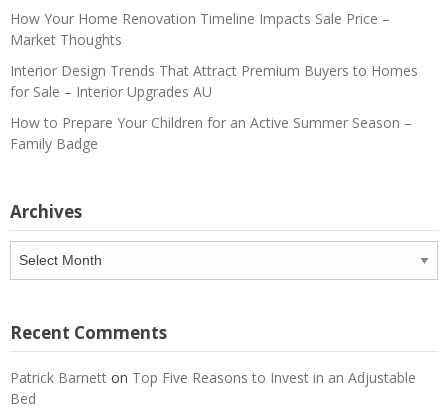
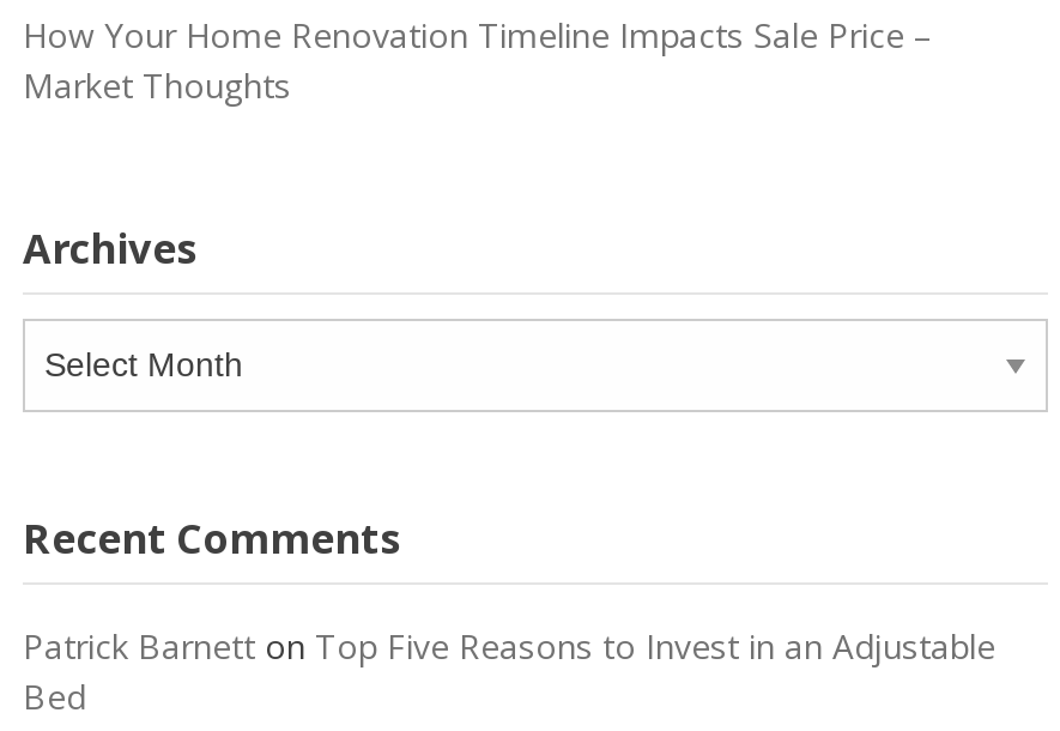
[10,61,418,153] Interior Design Trends That Attract Premium Buyers to Homes | for Sale – Interior Upgrades AU | How to Prepare Your Children for an Active Summer Season – | Family Badge -> none

